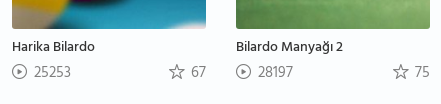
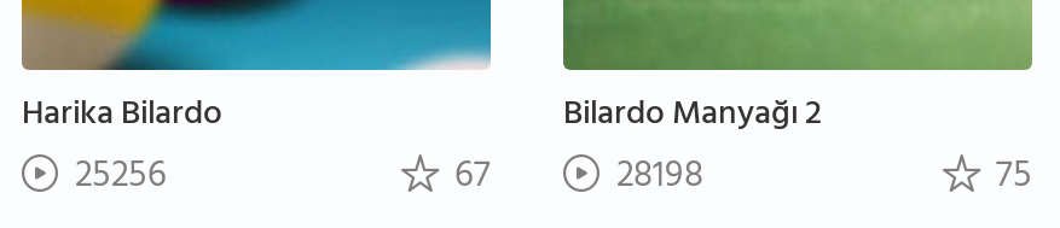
[30,60,71,89] 25253 -> [65,144,167,214] 25256
[187,60,293,89] 67 28197 -> [445,144,703,214] 67 28198

